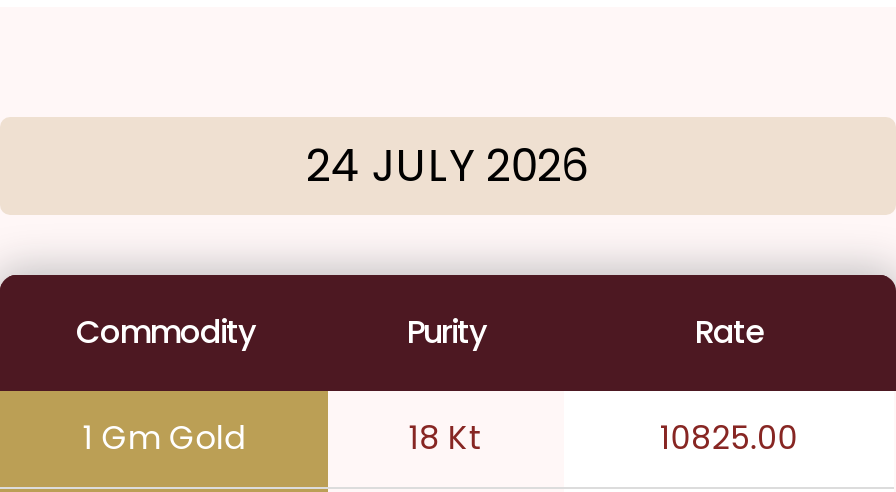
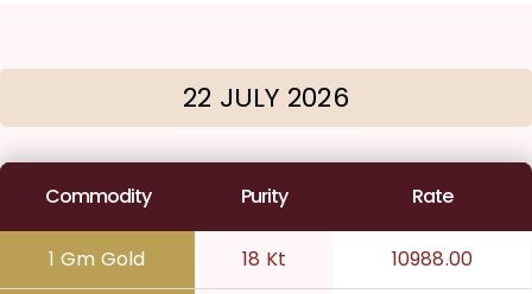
[306,135,590,197] 24 JULY 2026 -> [183,80,349,116] 22 JULY 2026
[660,415,798,461] 10825.00 -> [391,246,473,273] 10988.00

